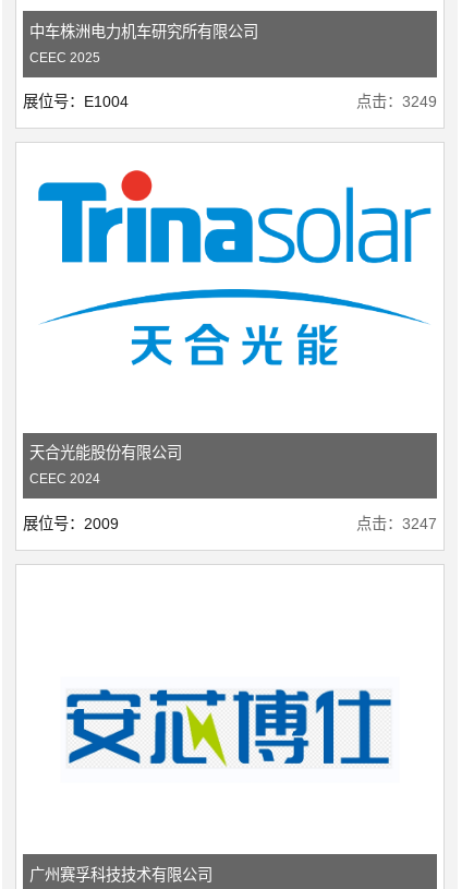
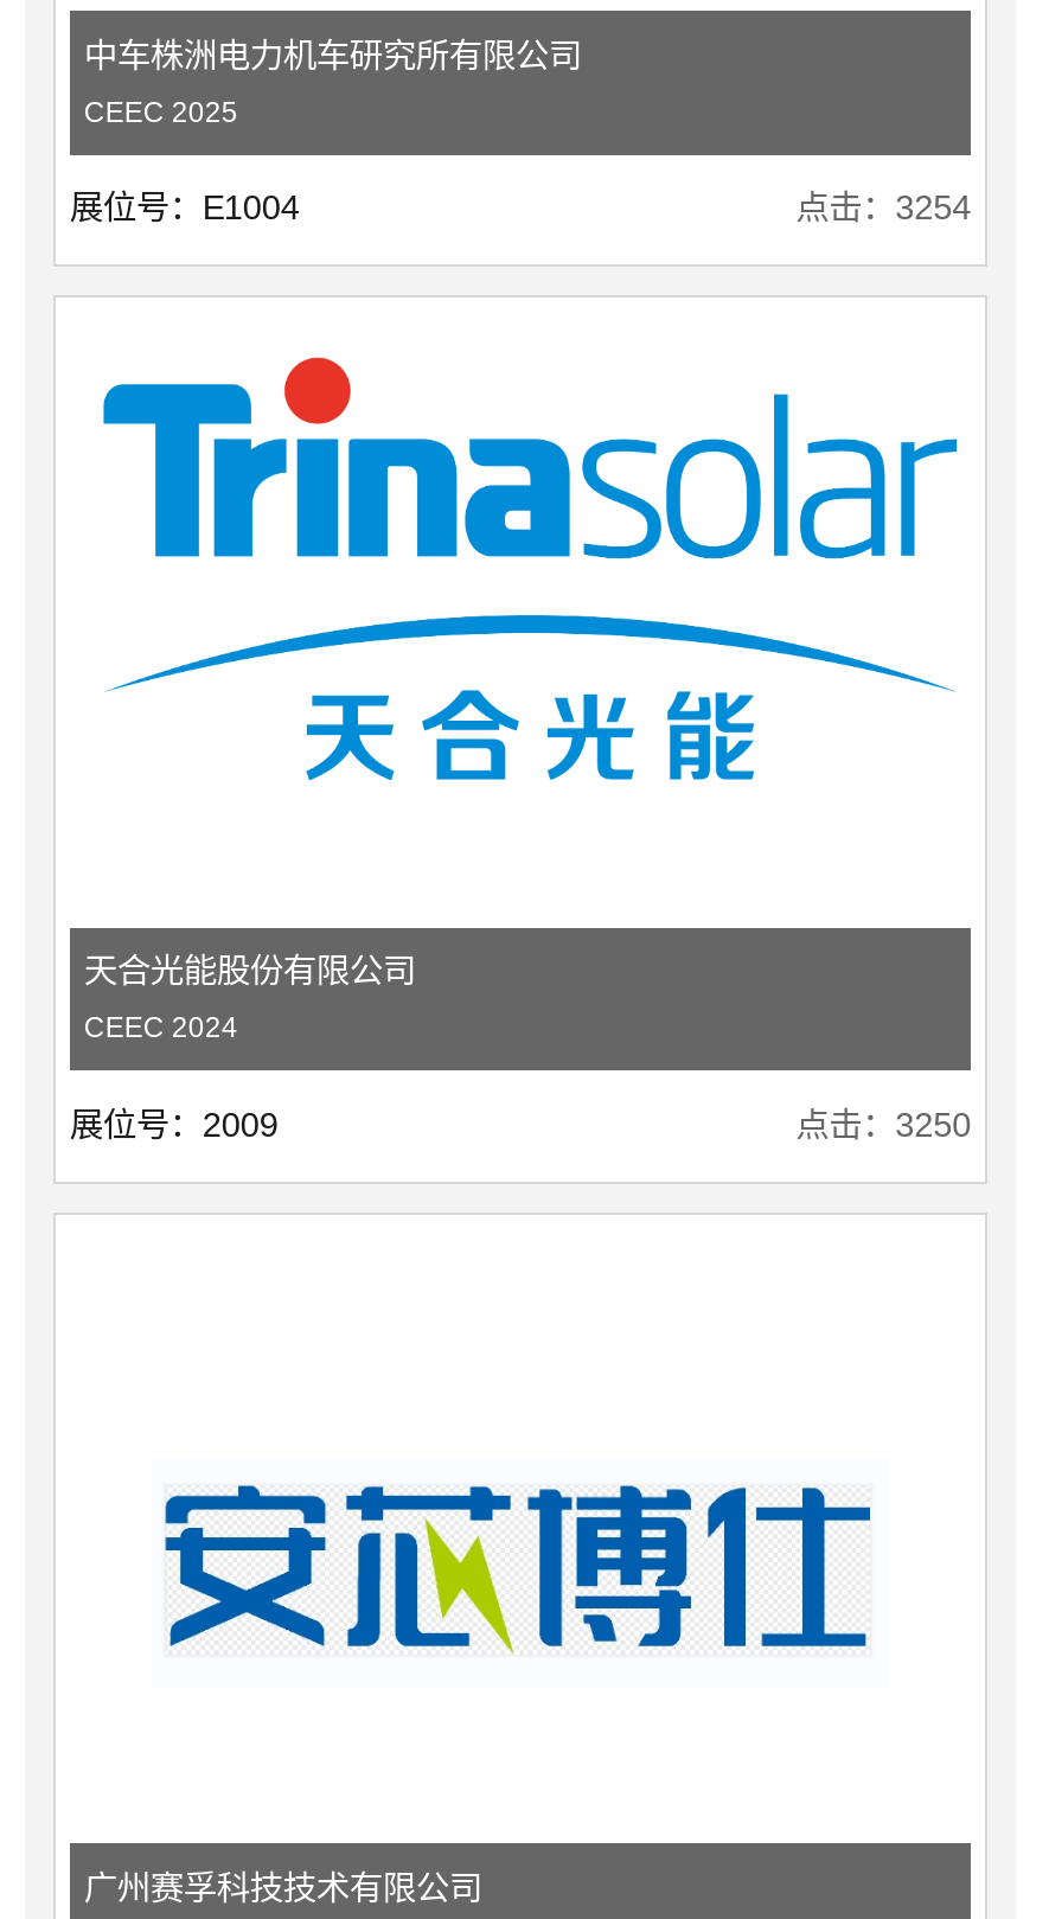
[357,93,437,111] 点击：3249 -> [796,190,971,228] 点击：3254
[357,515,437,533] 点击：3247 -> [796,1107,971,1145] 点击：3250

